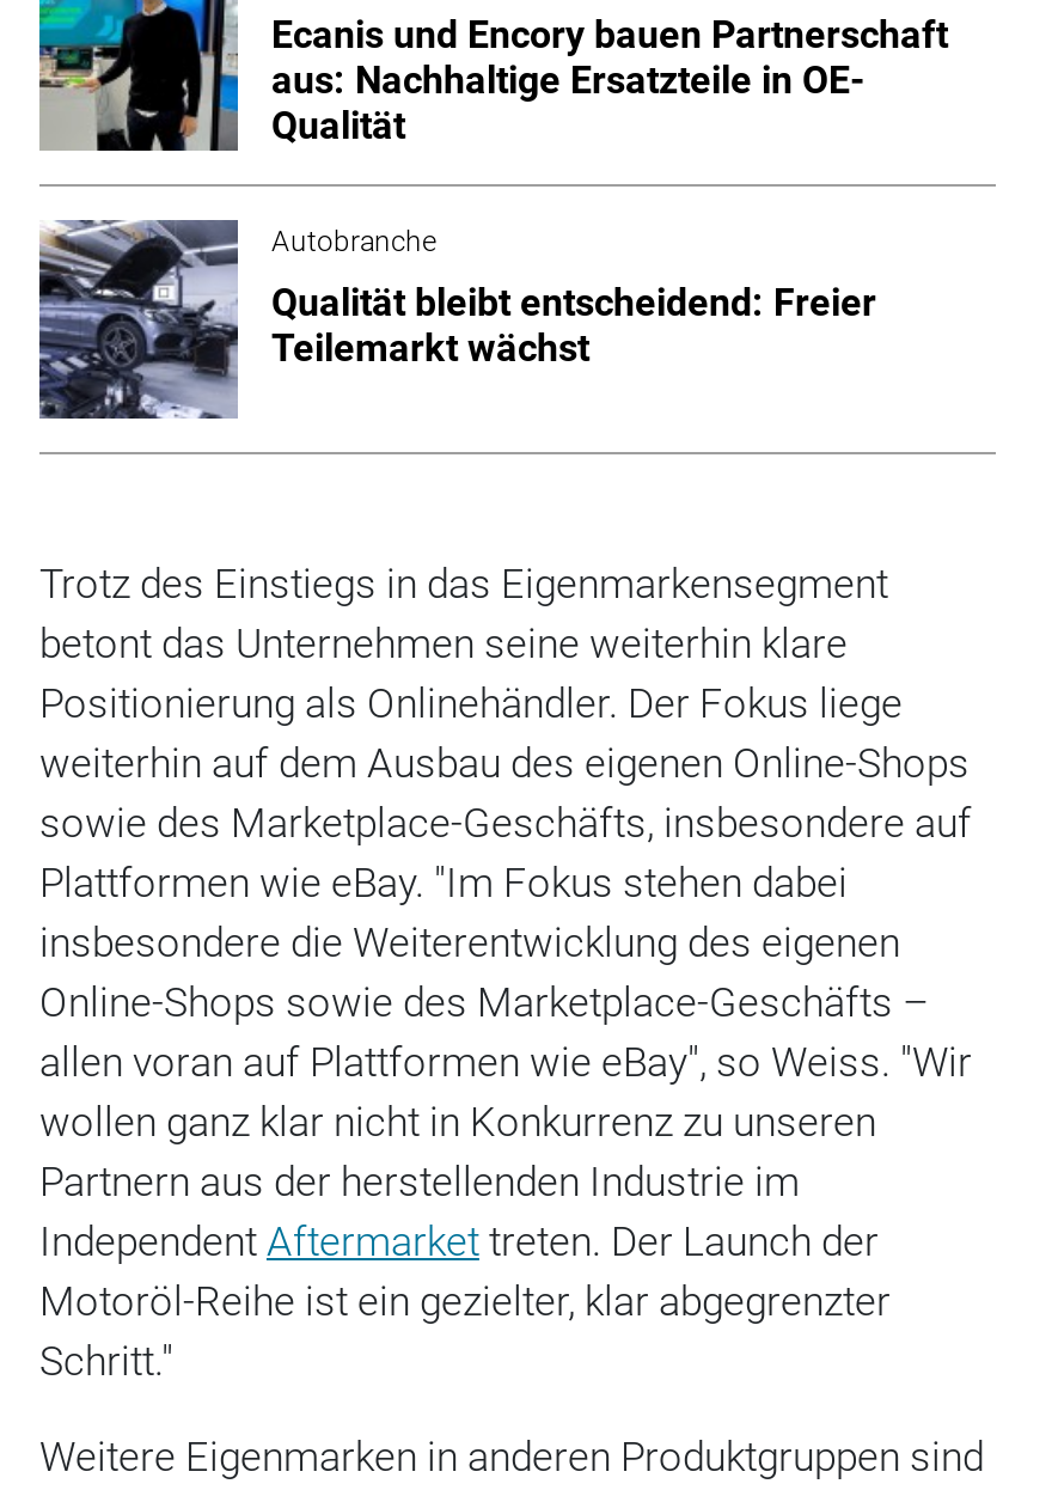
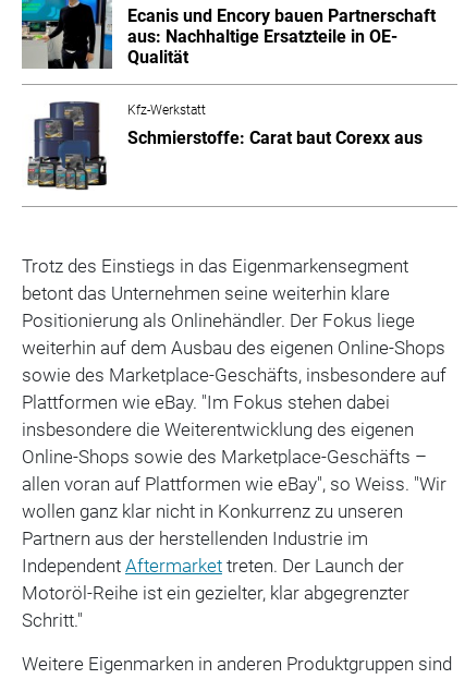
[37,218,436,421] [image] | Autobranche -> [22,100,206,191] [image] | Kfz-Werkstatt
[271,280,876,370] Qualität bleibt entscheidend: Freier | Teilemarkt wächst -> [127,127,423,148] Schmierstoffe: Carat baut Corexx aus

